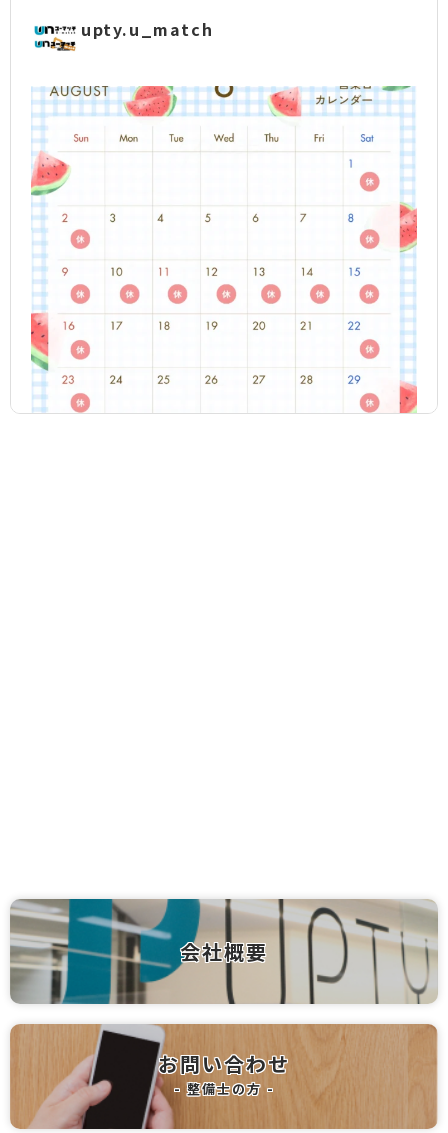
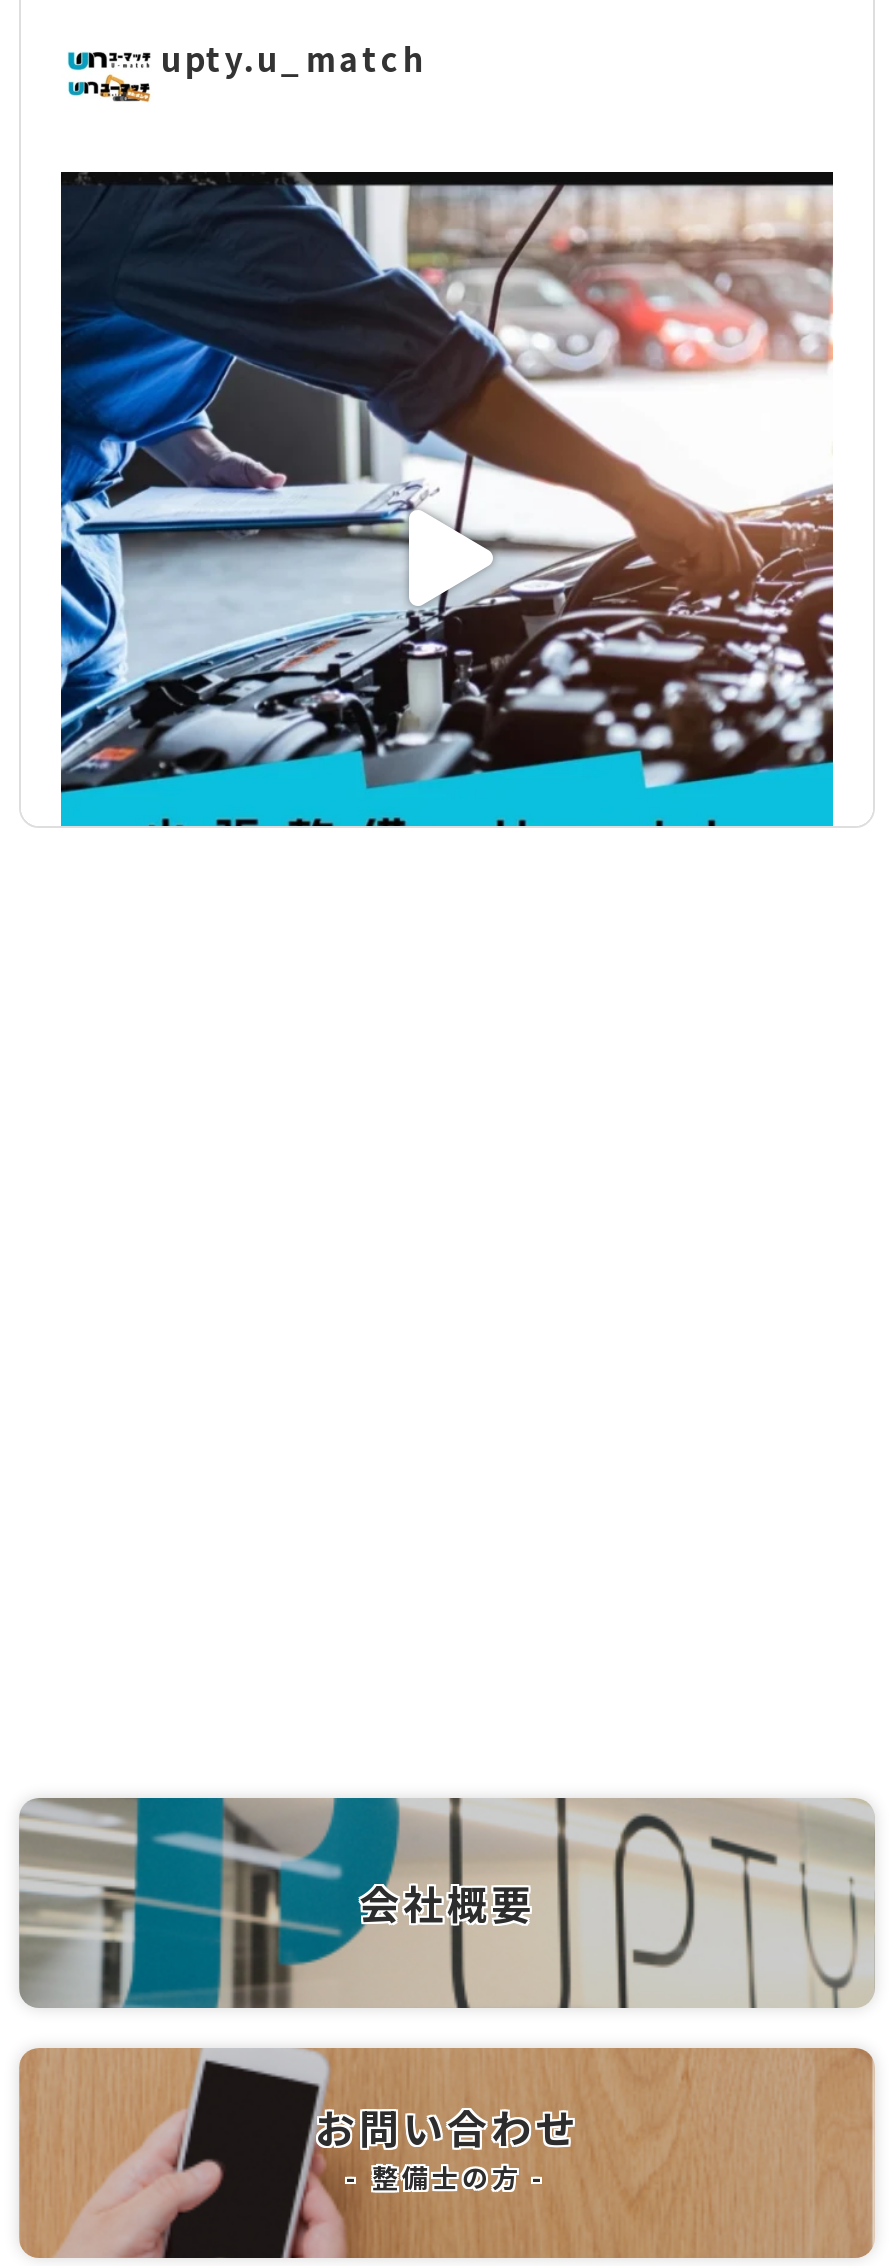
[30,85,418,414] [image] -> [59,170,835,828] [image]

